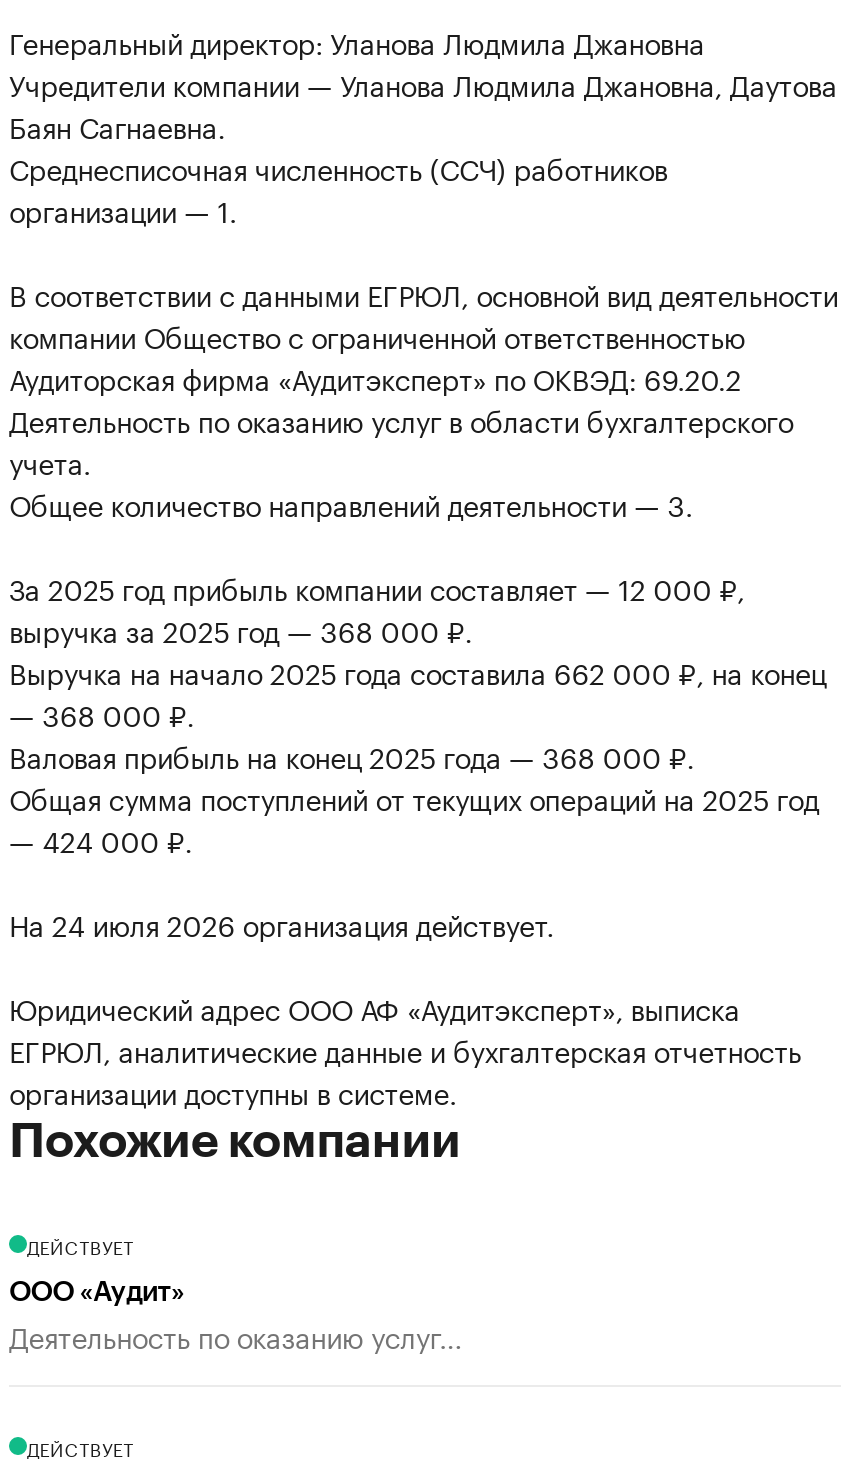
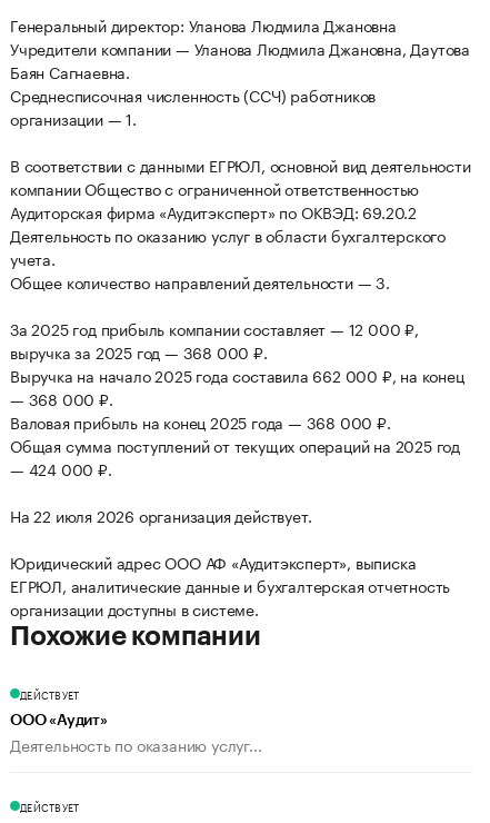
[9,902,554,946] На 24 июля 2026 организация действует. -> [10,503,312,528] На 22 июля 2026 организация действует.

